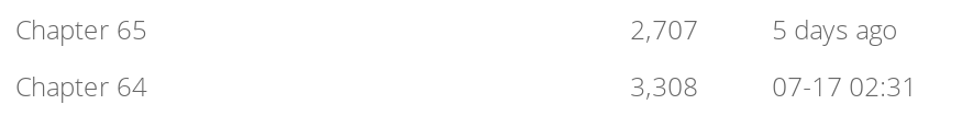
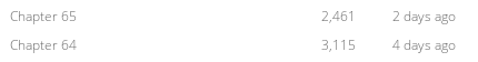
[630,12,698,49] 2,707 -> [321,7,355,26] 2,461
[772,12,897,49] 5 days ago -> [393,7,456,26] 2 days ago
[630,69,917,106] 3,308 | 07-17 02:31 -> [321,36,456,55] 3,115 | 4 days ago

